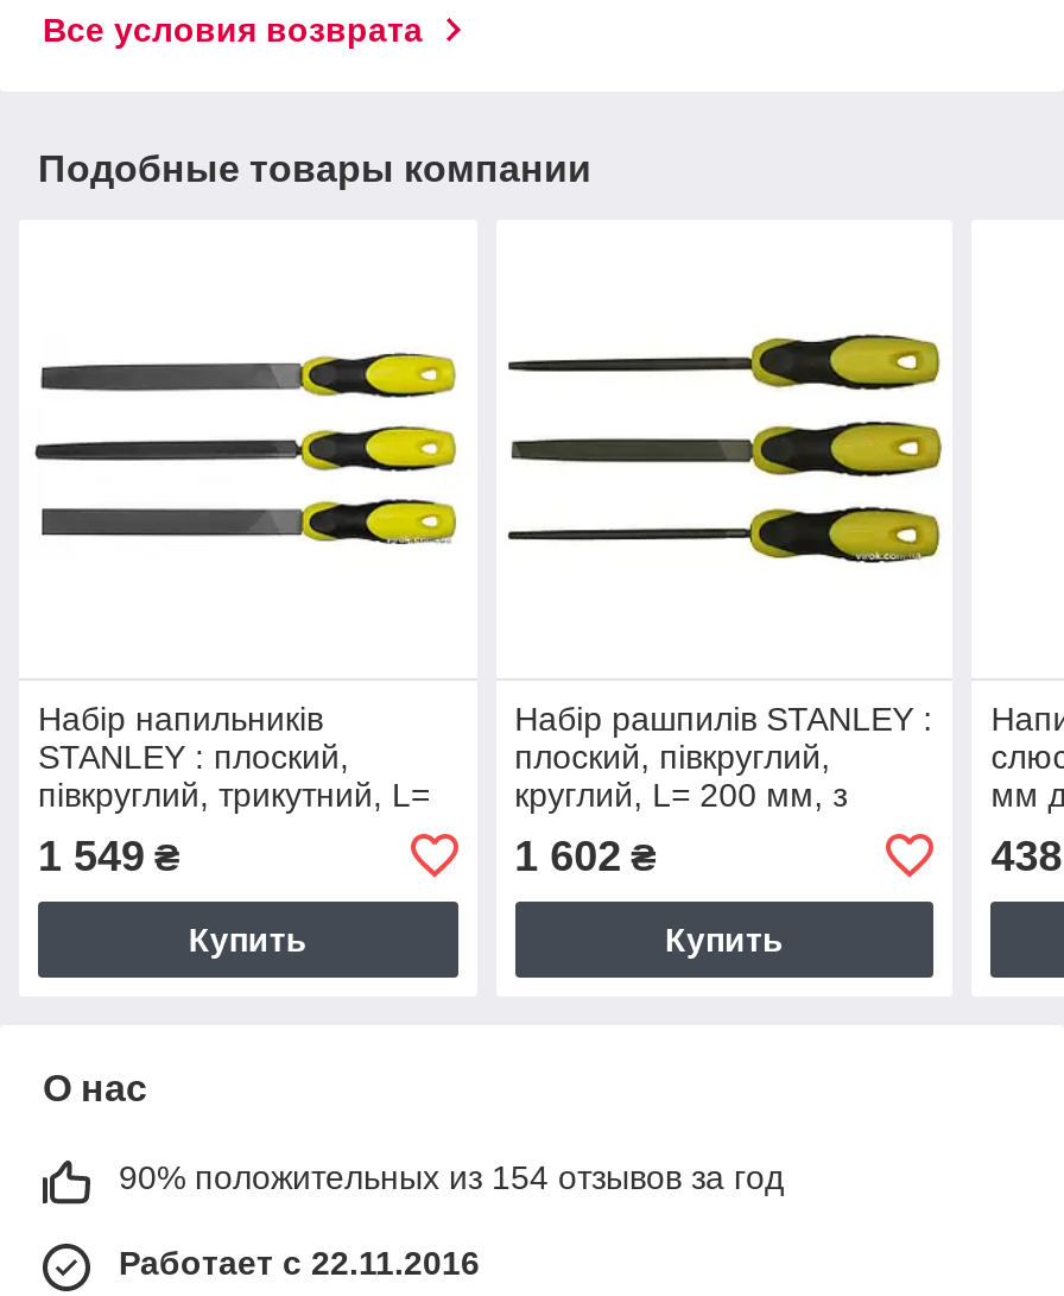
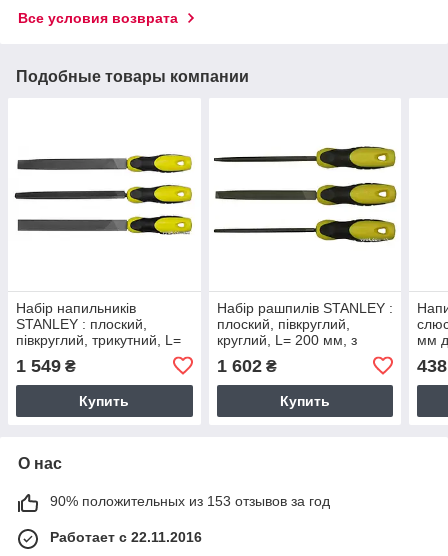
[119,1158,784,1196] 90% положительных из 154 отзывов за год -> [50,493,330,509] 90% положительных из 153 отзывов за год

